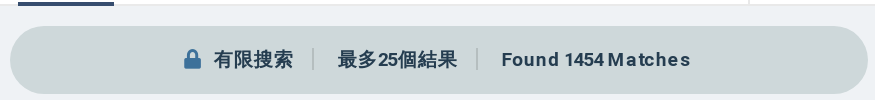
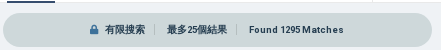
[502,47,692,69] Found 1454 Matches -> [249,23,344,34] Found 1295 Matches

